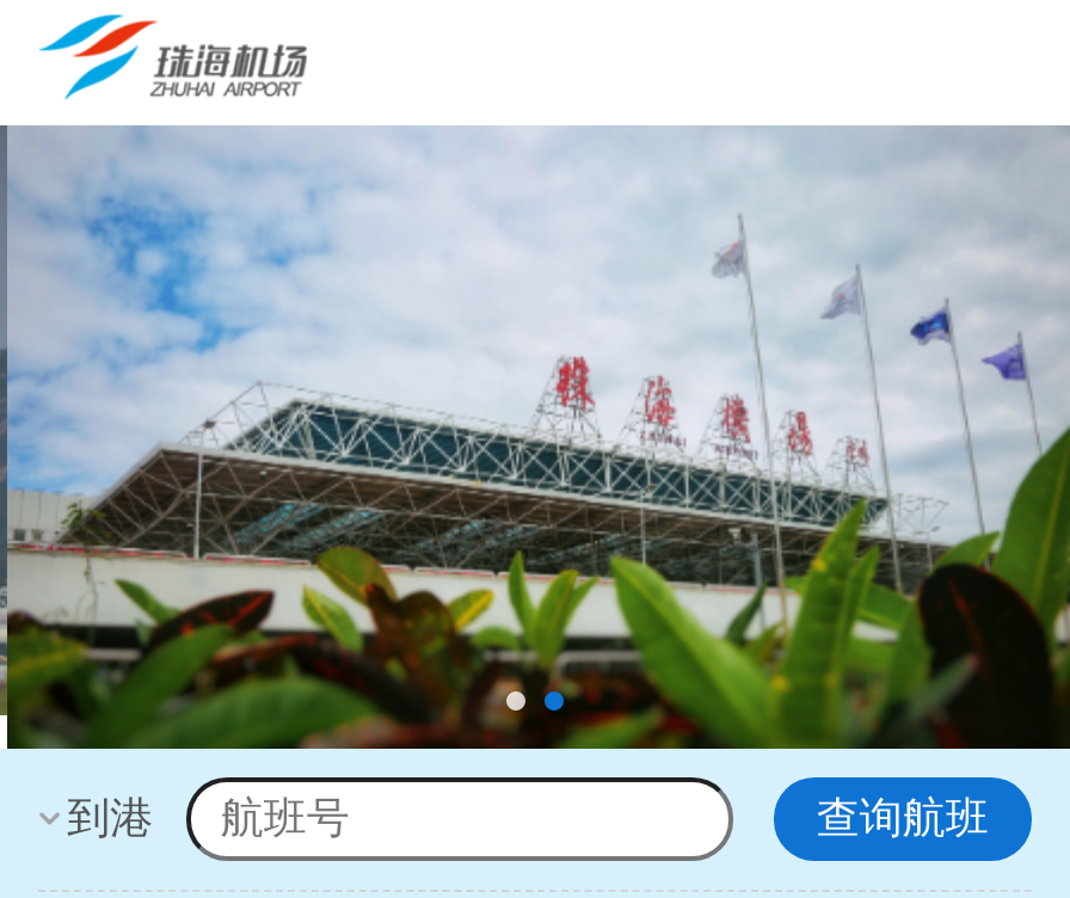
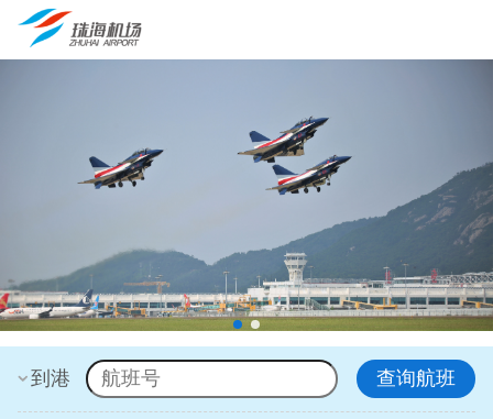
[7,128,1063,751] [image] -> [3,59,490,346] [image]

